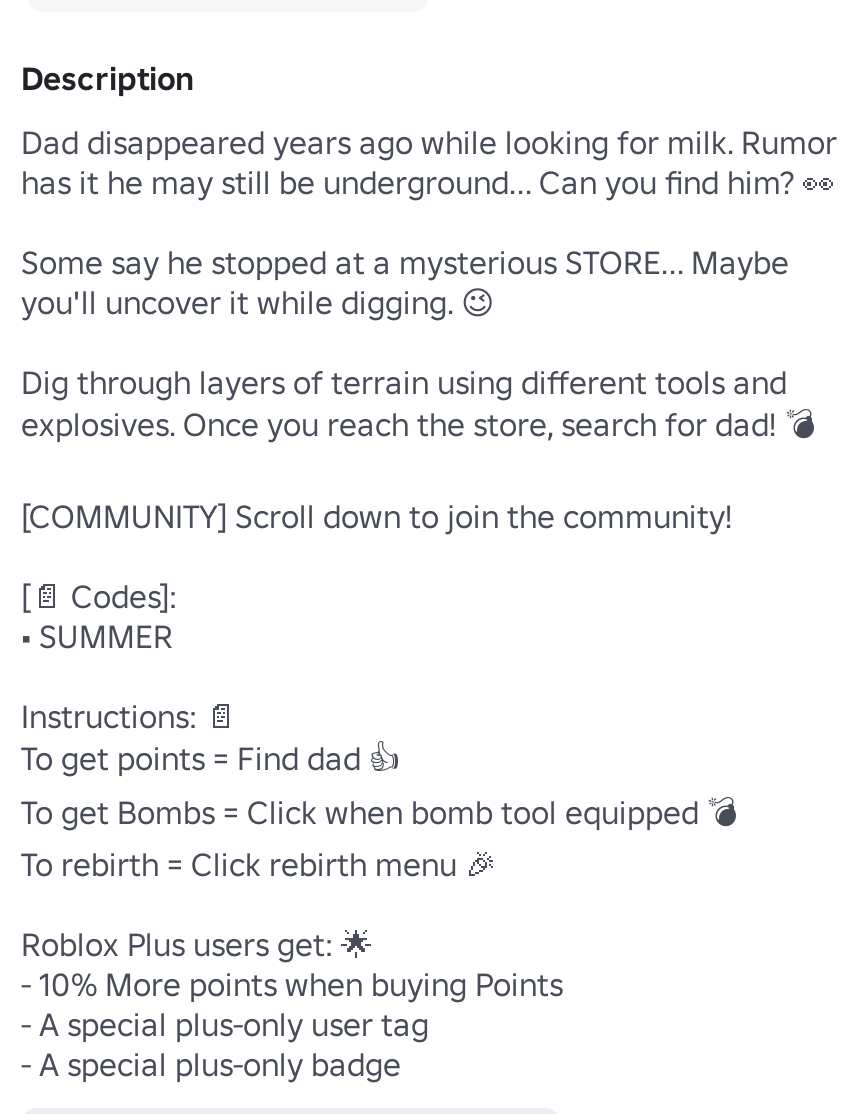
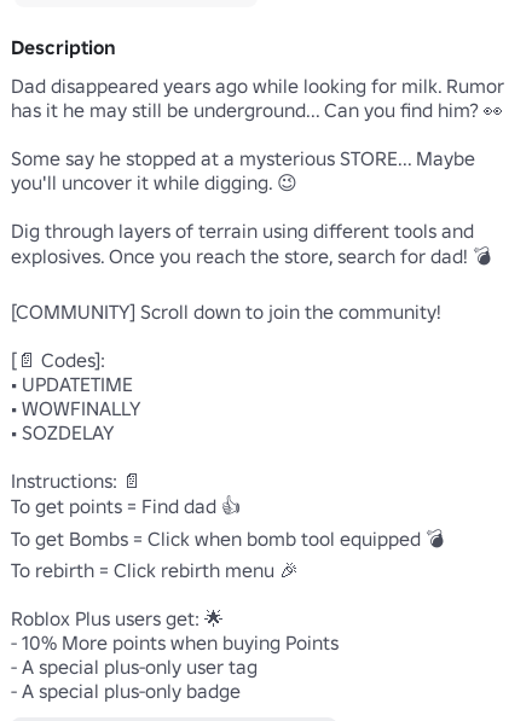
[21,617,173,657] • SUMMER -> [11,372,140,445] • UPDATETIME | • WOWFINALLY | • SOZDELAY

